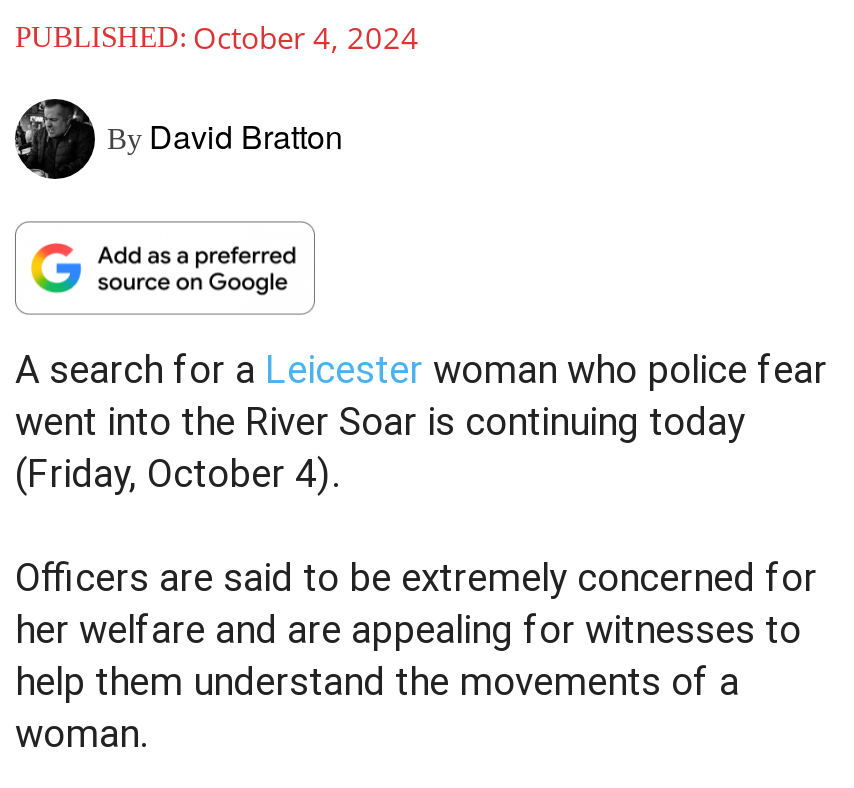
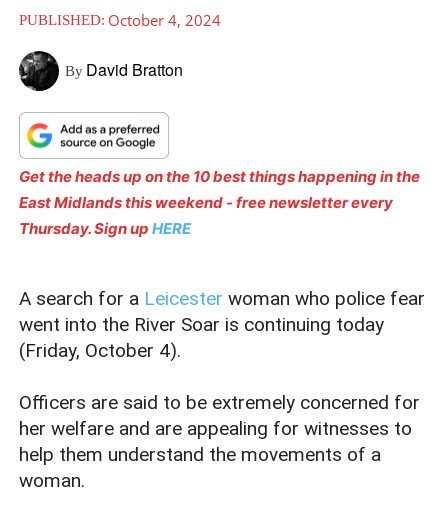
none -> [19,167,420,238] Get the heads up on the 10 best things happening in the | East Midlands this weekend - free newsletter every | Thursday. Sign up HERE

